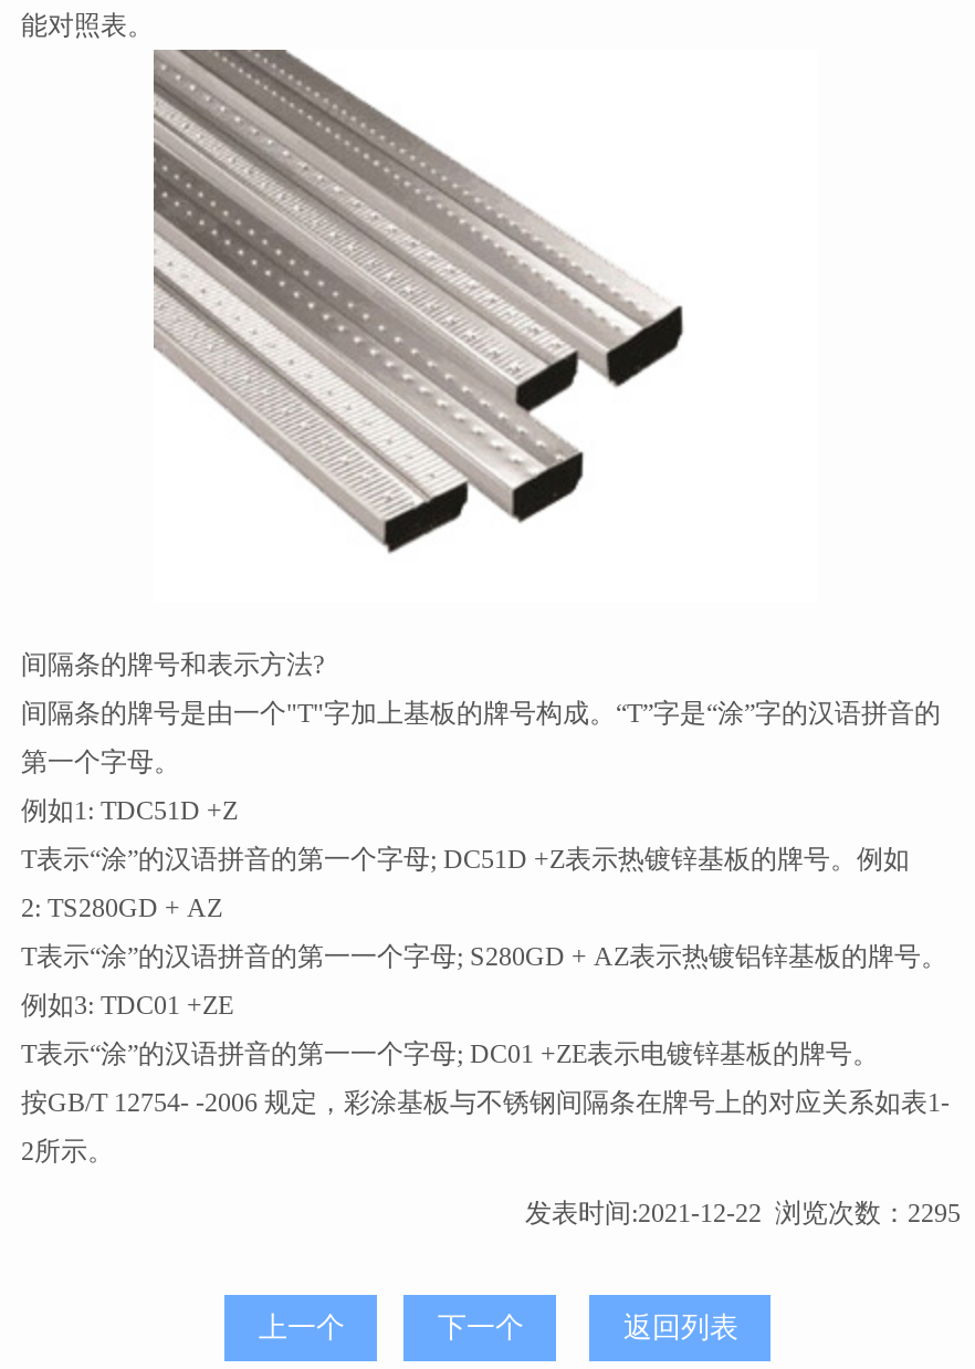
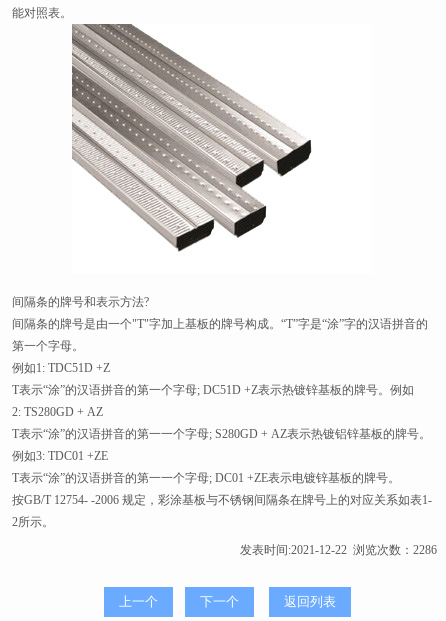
[525,1198,961,1229] 发表时间:2021-12-22 浏览次数：2295 -> [240,543,437,557] 发表时间:2021-12-22 浏览次数：2286

